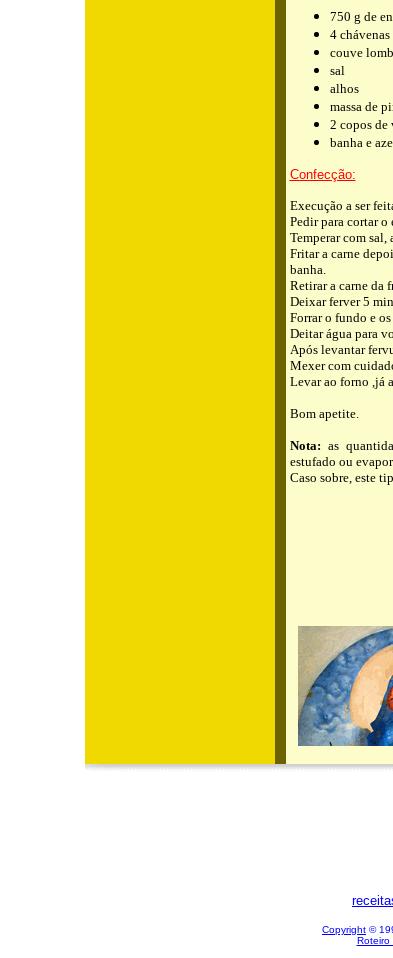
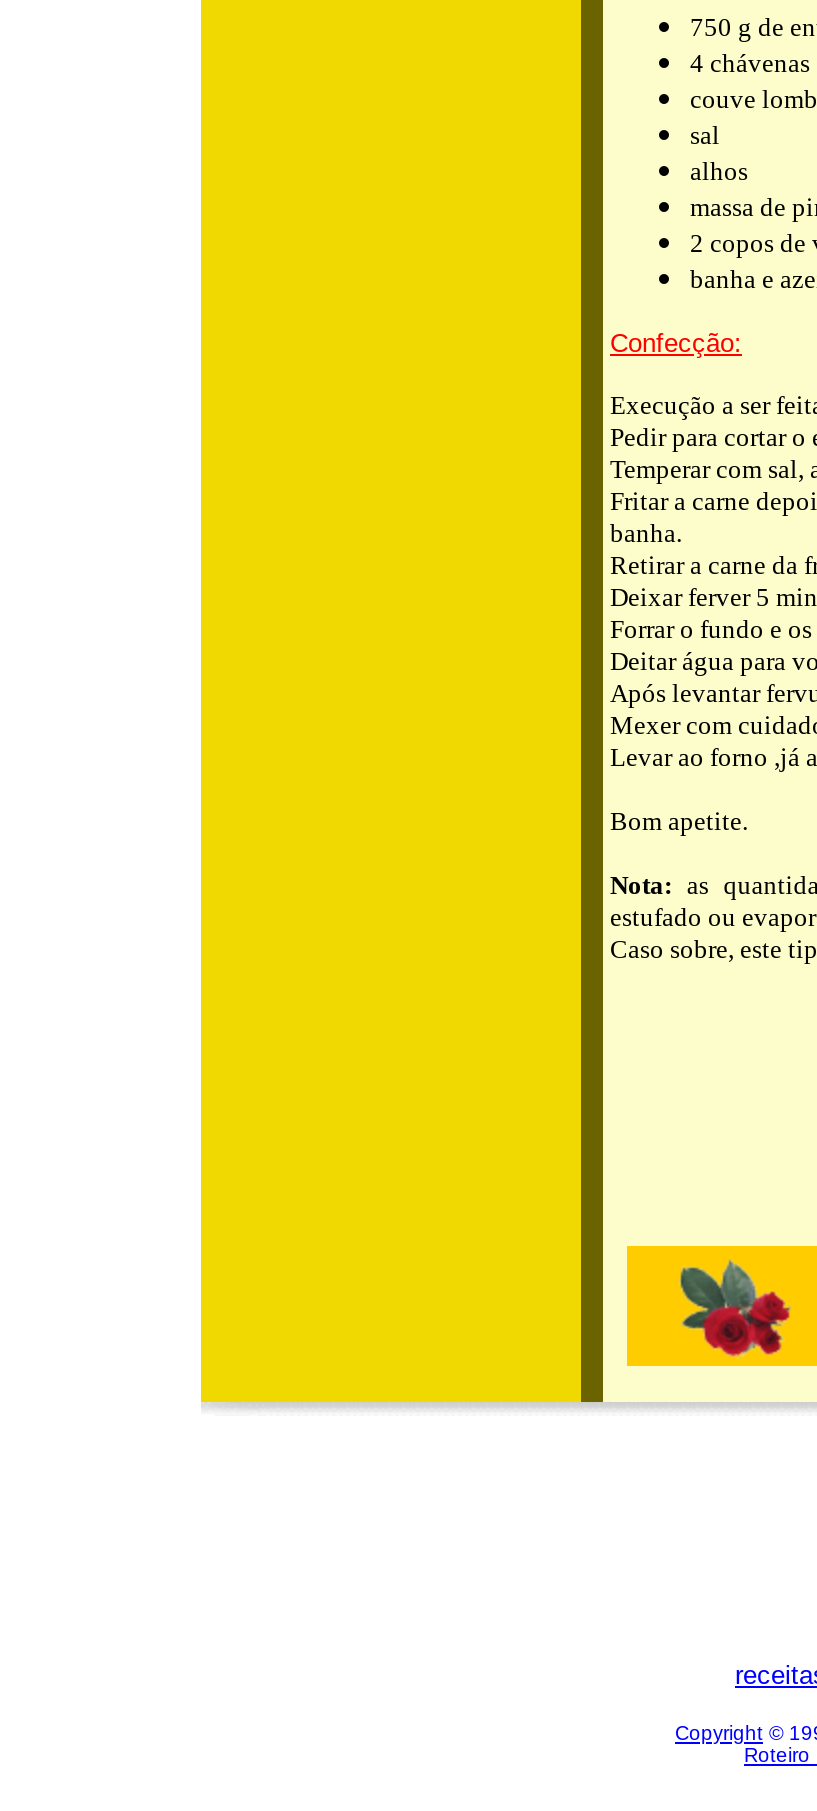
[297,626,390,747] [image] -> [625,1244,811,1368] [image]

